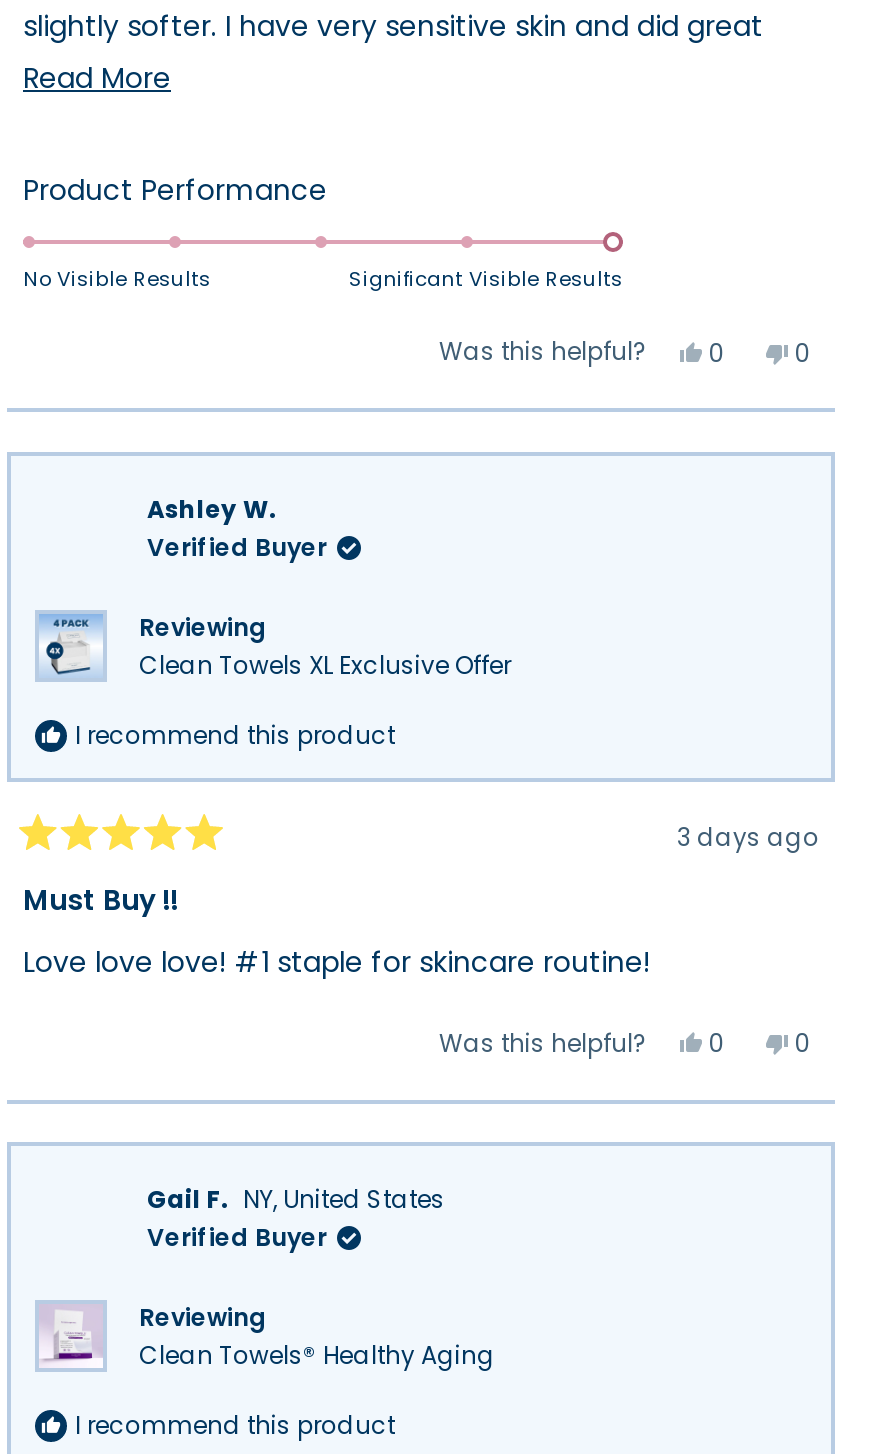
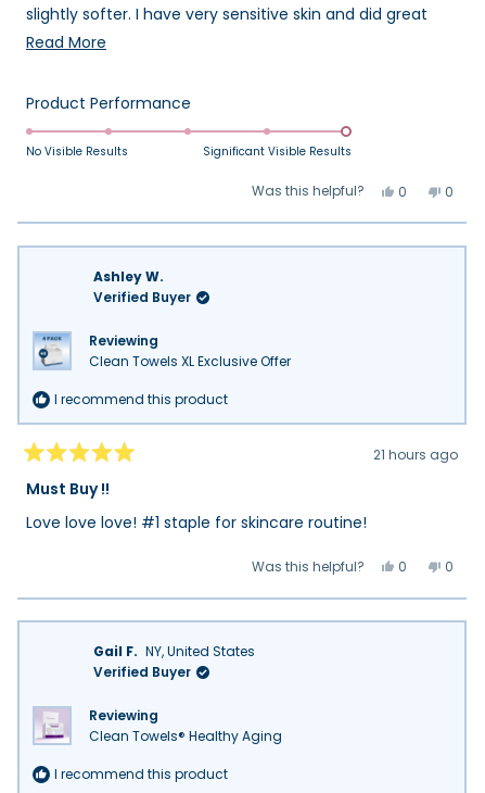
[677,820,819,854] 3 days ago -> [373,446,458,464] 21 hours ago

